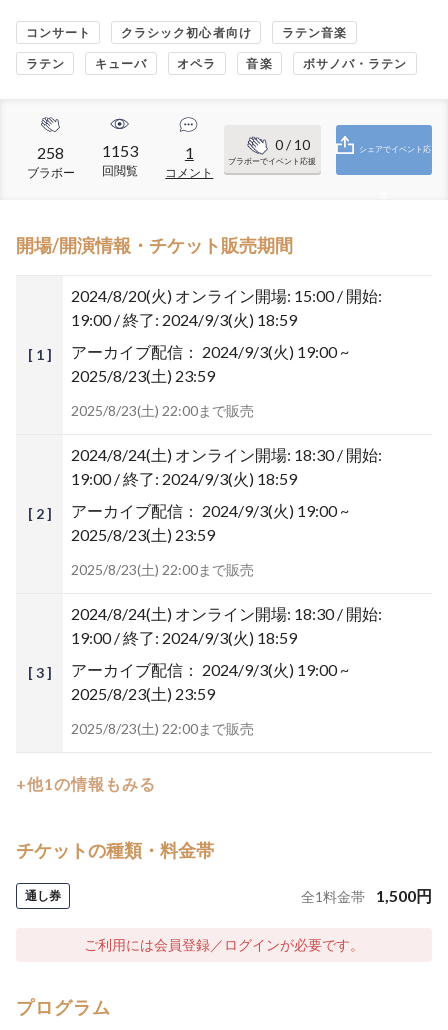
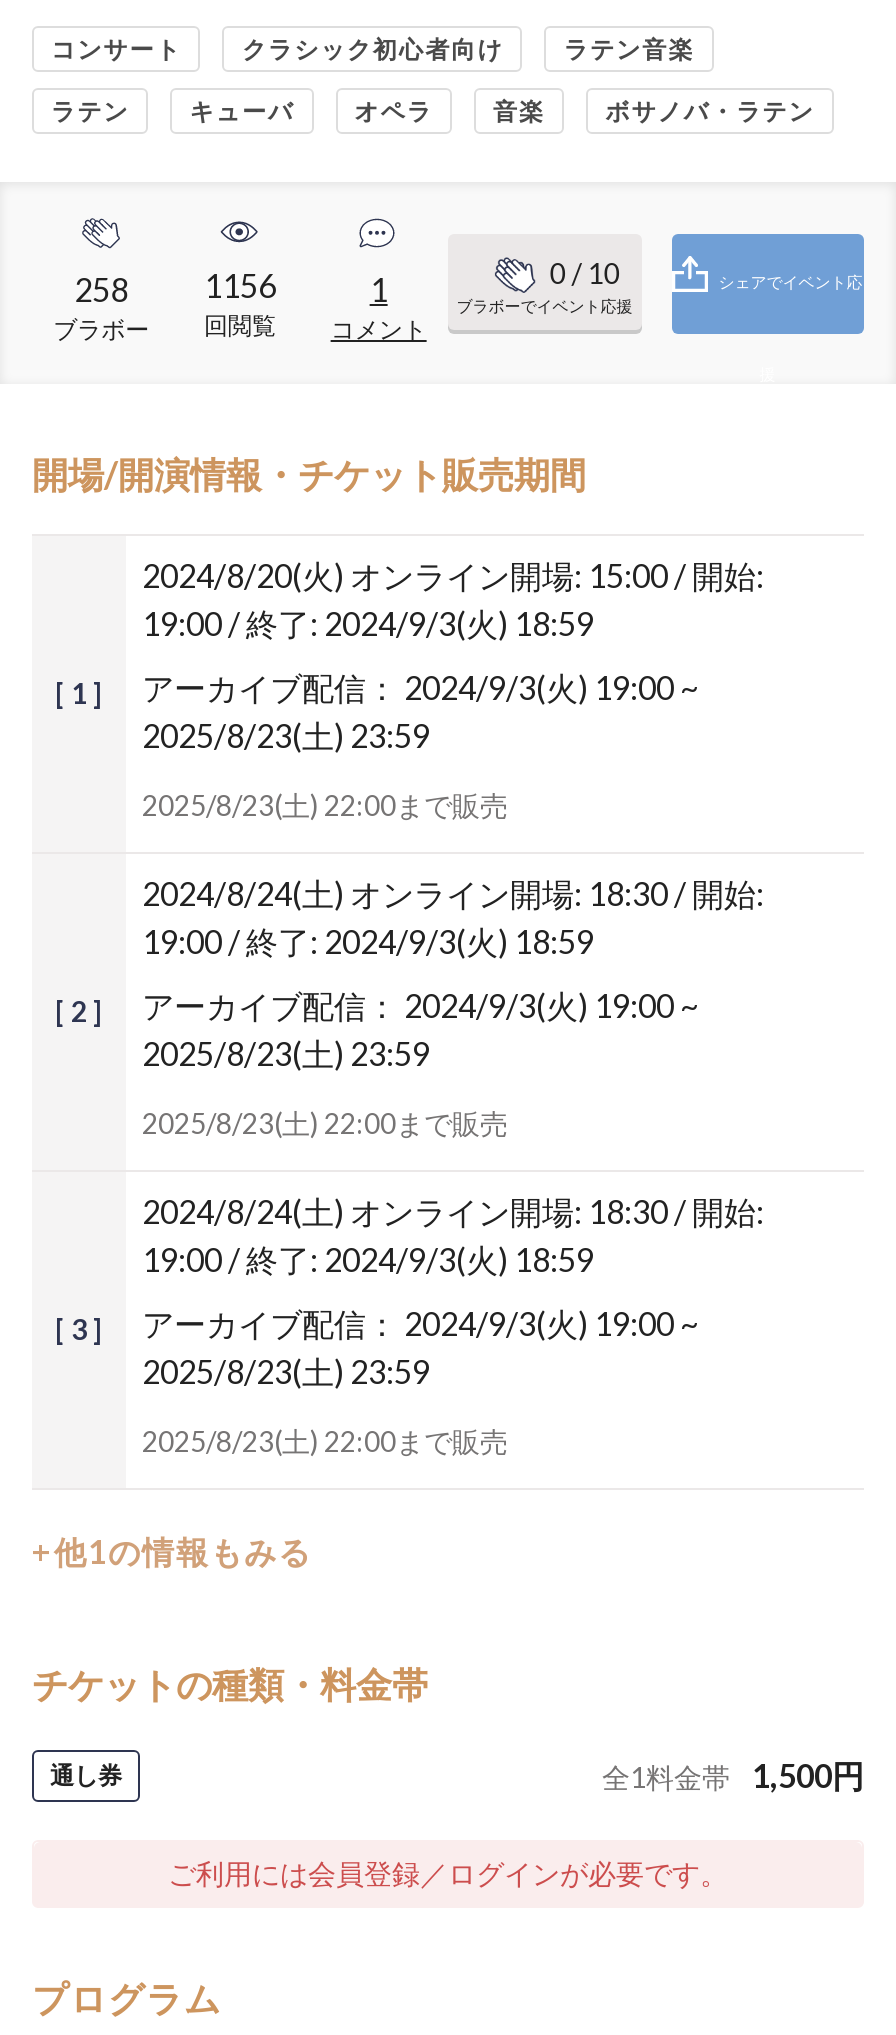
[37,141,138,161] 258 1153 -> [74,266,276,307] 258 1156

